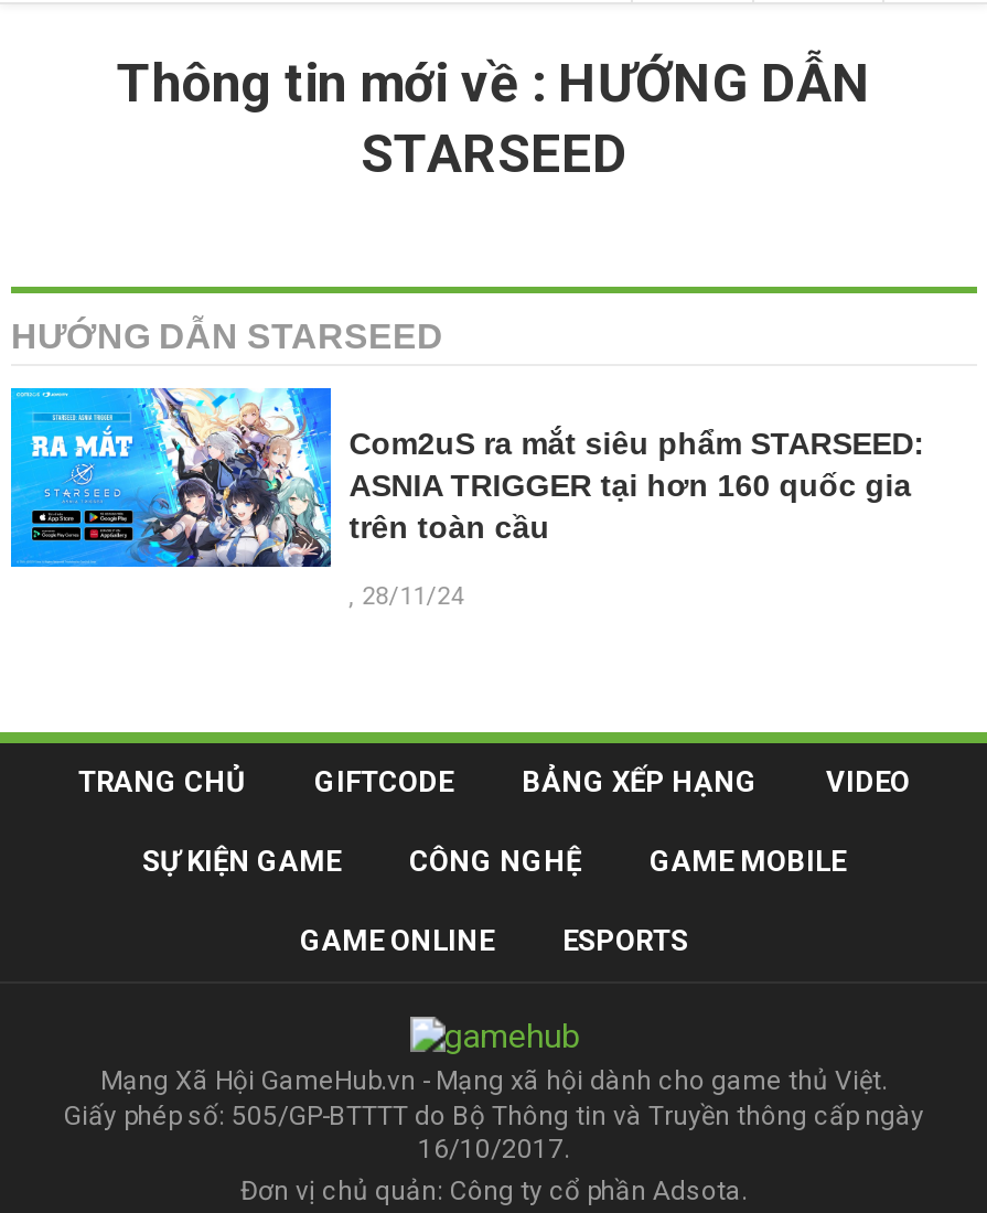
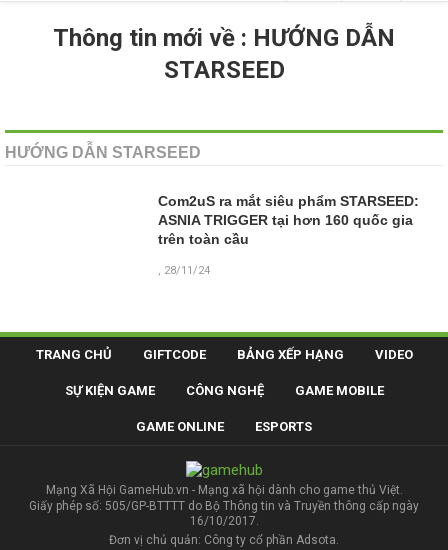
[9,386,333,569] [image] -> none

